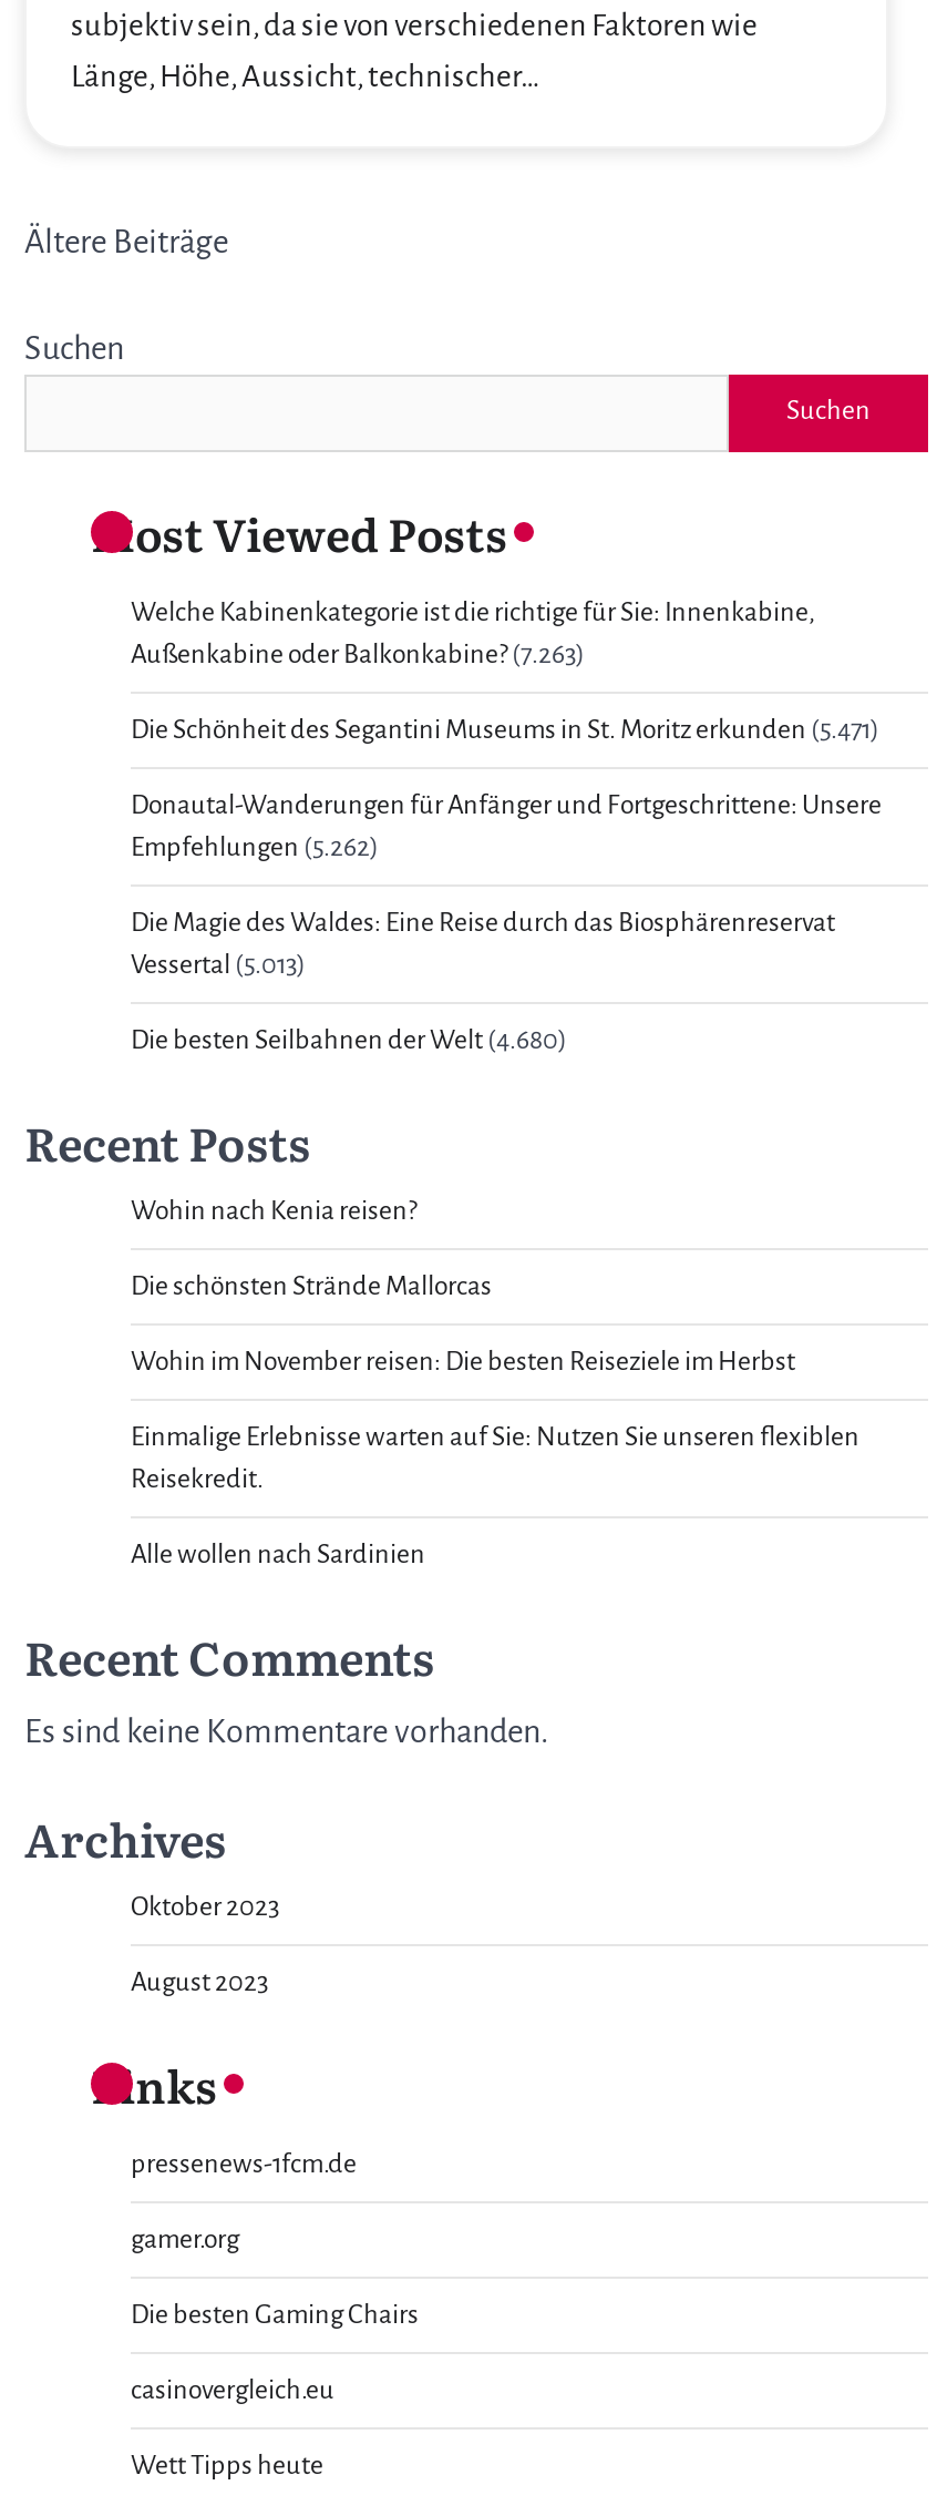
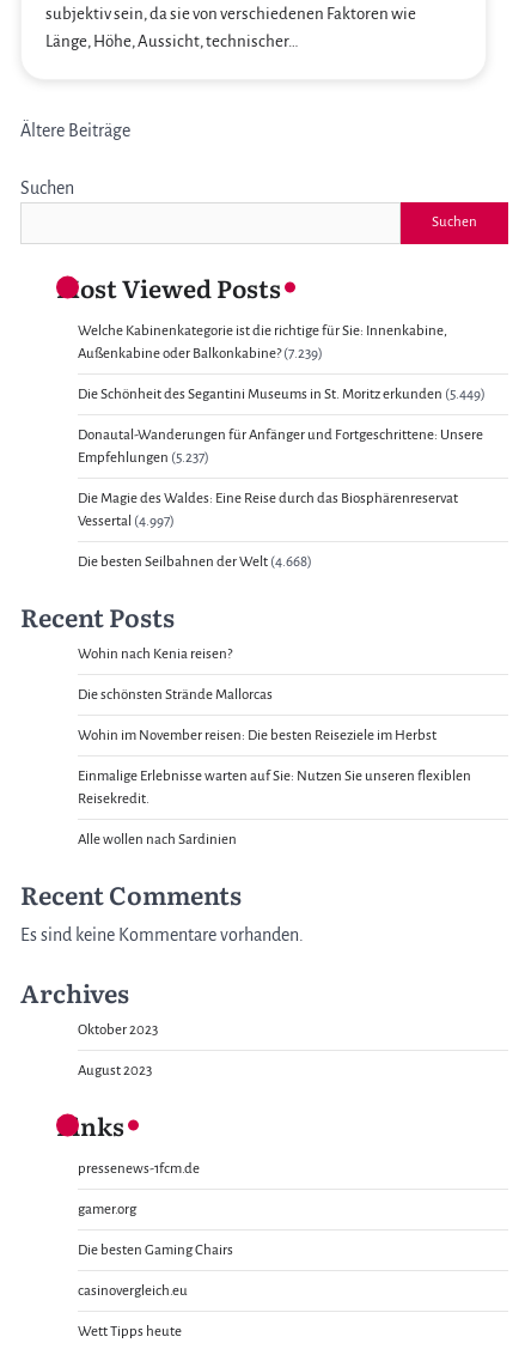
[131,640,585,669] Außenkabine oder Balkonkabine? (7.263) -> [78,346,323,361] Außenkabine oder Balkonkabine? (7.239)
[131,715,879,744] Die Schönheit des Segantini Museums in St. Moritz erkunden (5.471) -> [78,386,486,402] Die Schönheit des Segantini Museums in St. Moritz erkunden (5.449)
[131,833,379,862] Empfehlungen (5.262) -> [78,450,209,465] Empfehlungen (5.237)
[131,950,306,979] Vessertal (5.013) -> [78,513,175,529] Vessertal (4.997)
[131,1026,567,1055] Die besten Seilbahnen der Welt (4.680) -> [78,554,312,569] Die besten Seilbahnen der Welt (4.668)

